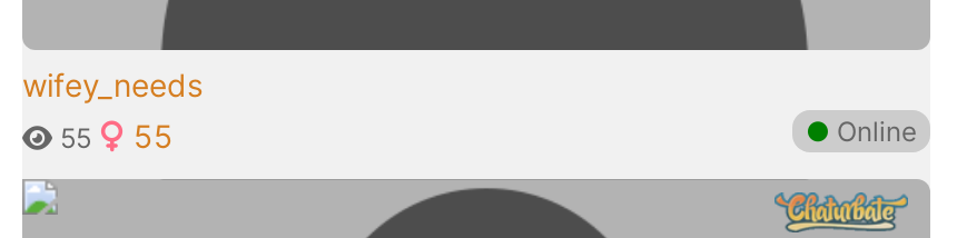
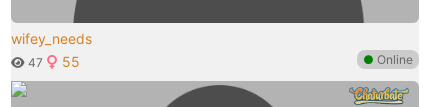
[53,117,174,155] 55 55 -> [25,53,80,70] 47 55

